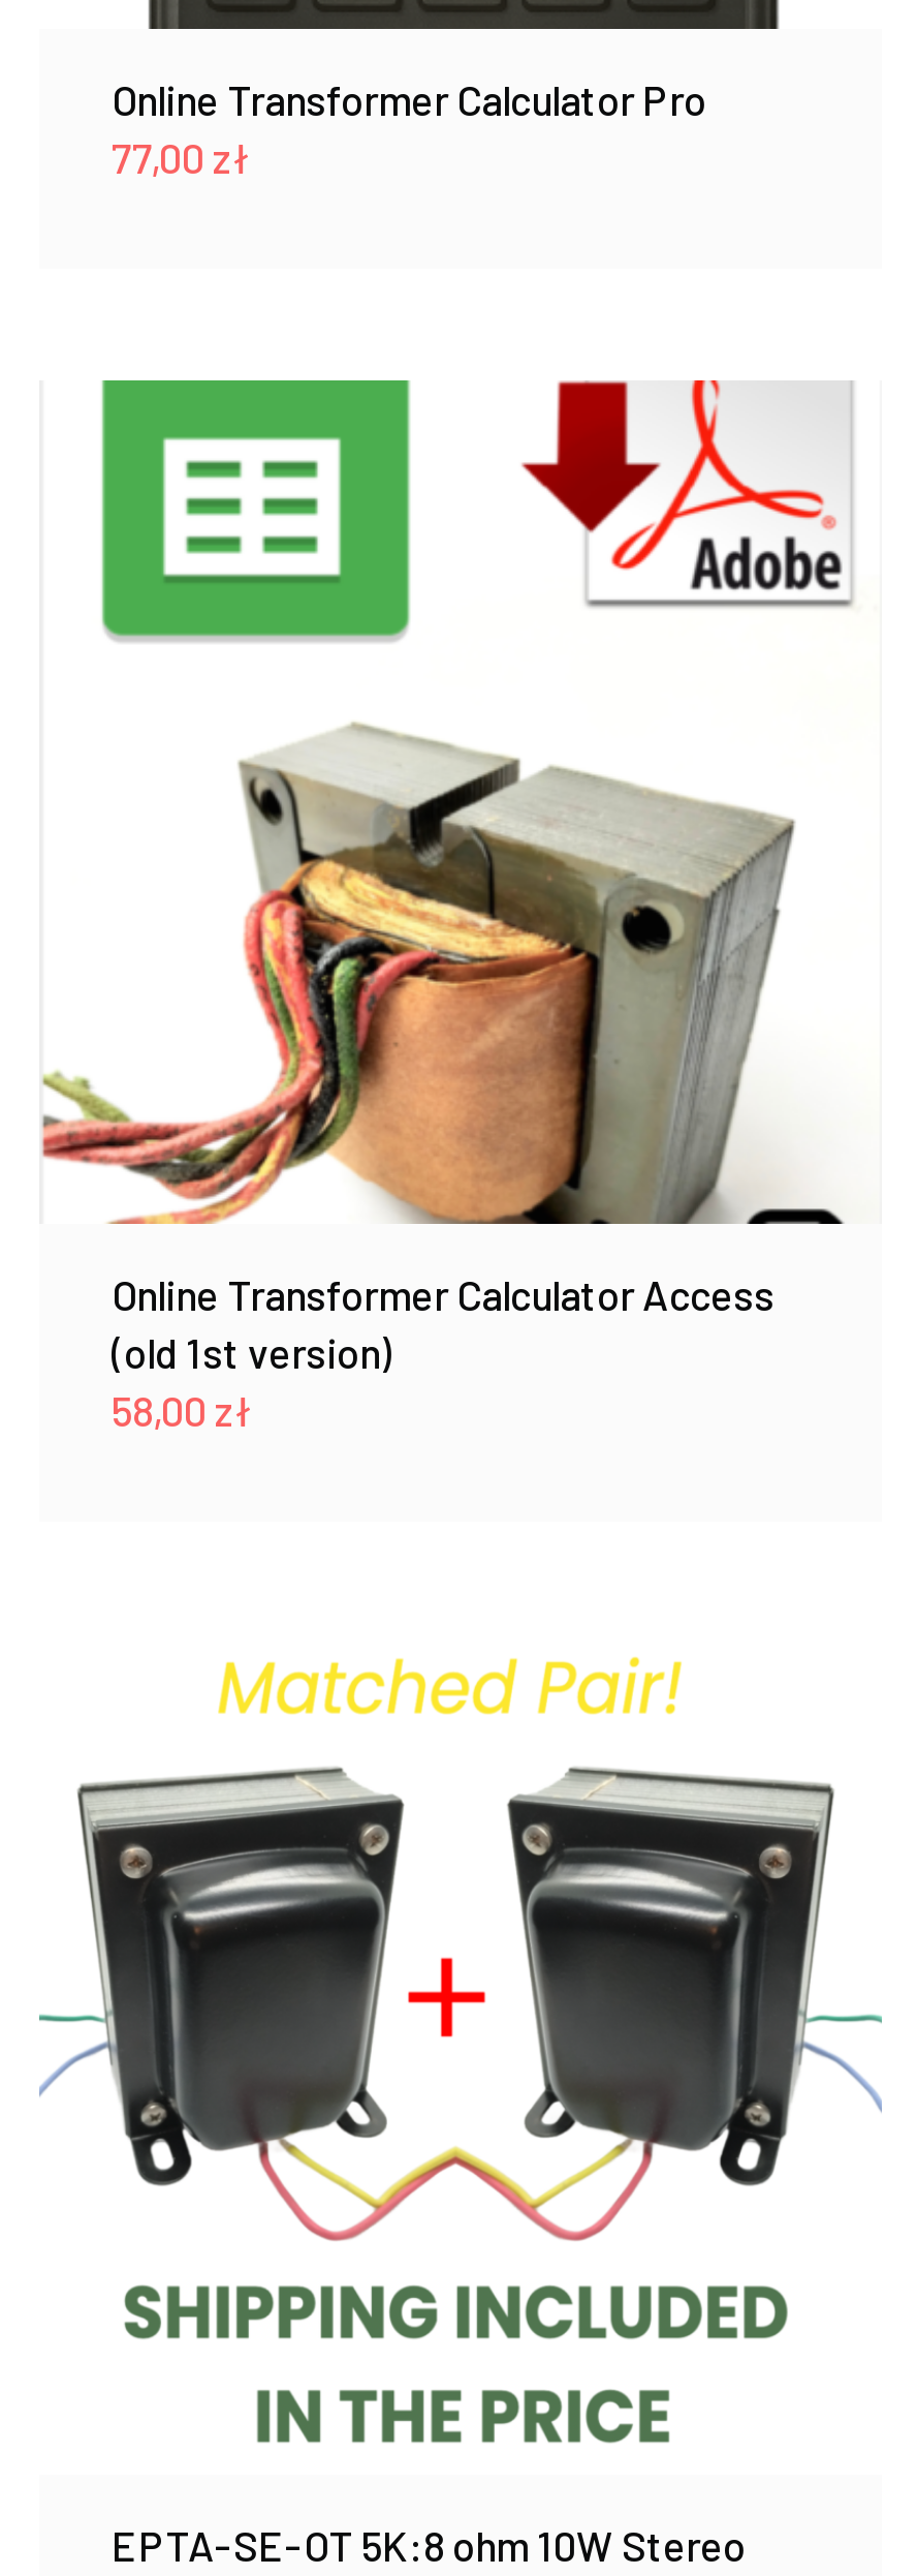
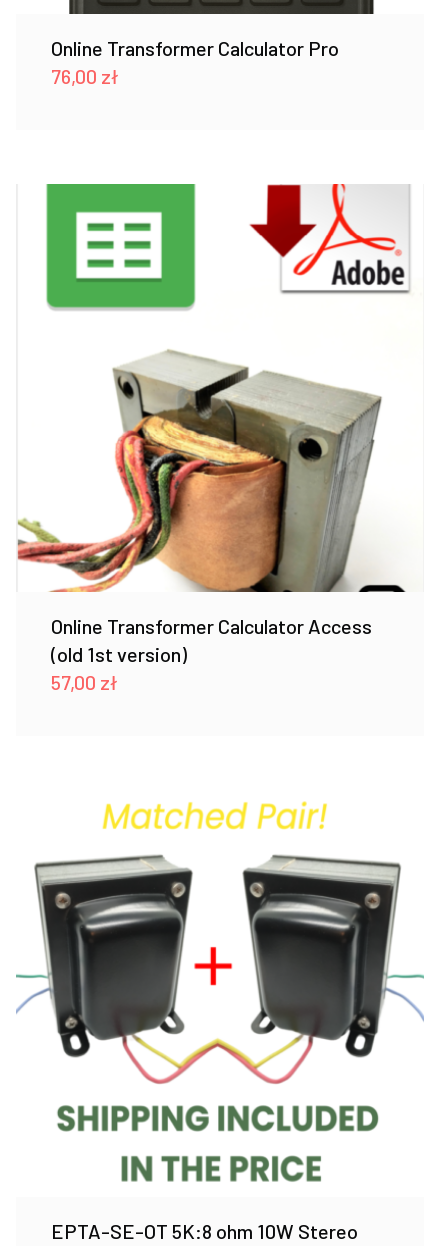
[112,132,250,181] 77,00 zł -> [51,64,119,88] 76,00 zł
[112,1384,252,1434] 58,00 zł -> [51,669,118,693] 57,00 zł

